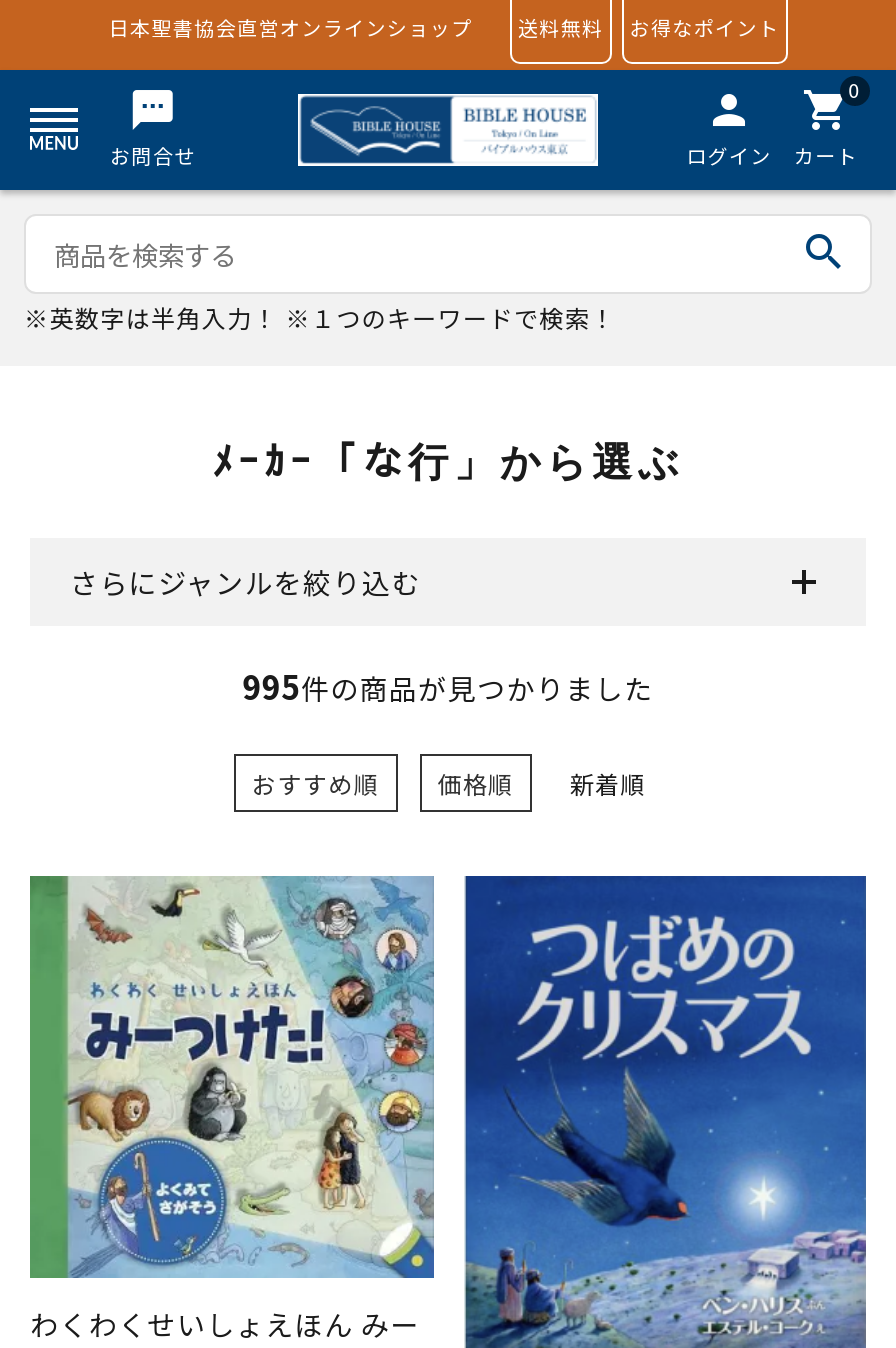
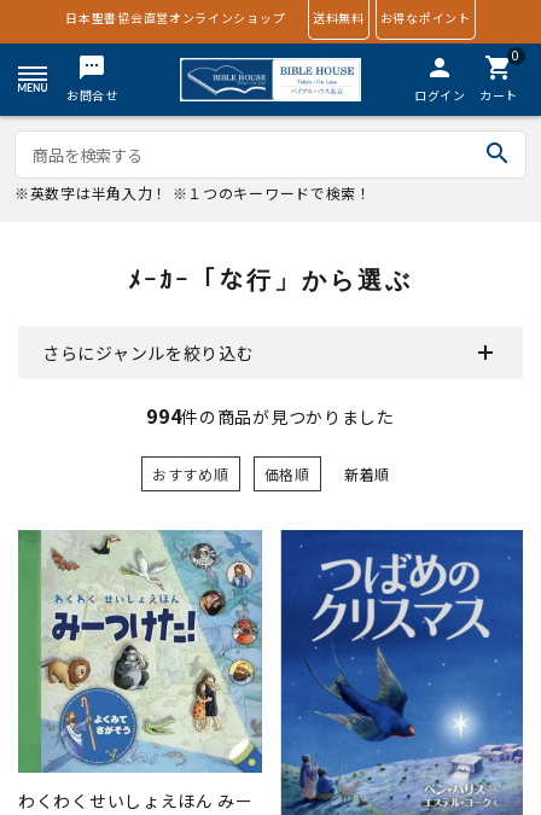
[242,662,654,710] 995件の商品が見つかりました -> [146,401,395,430] 994件の商品が見つかりました

